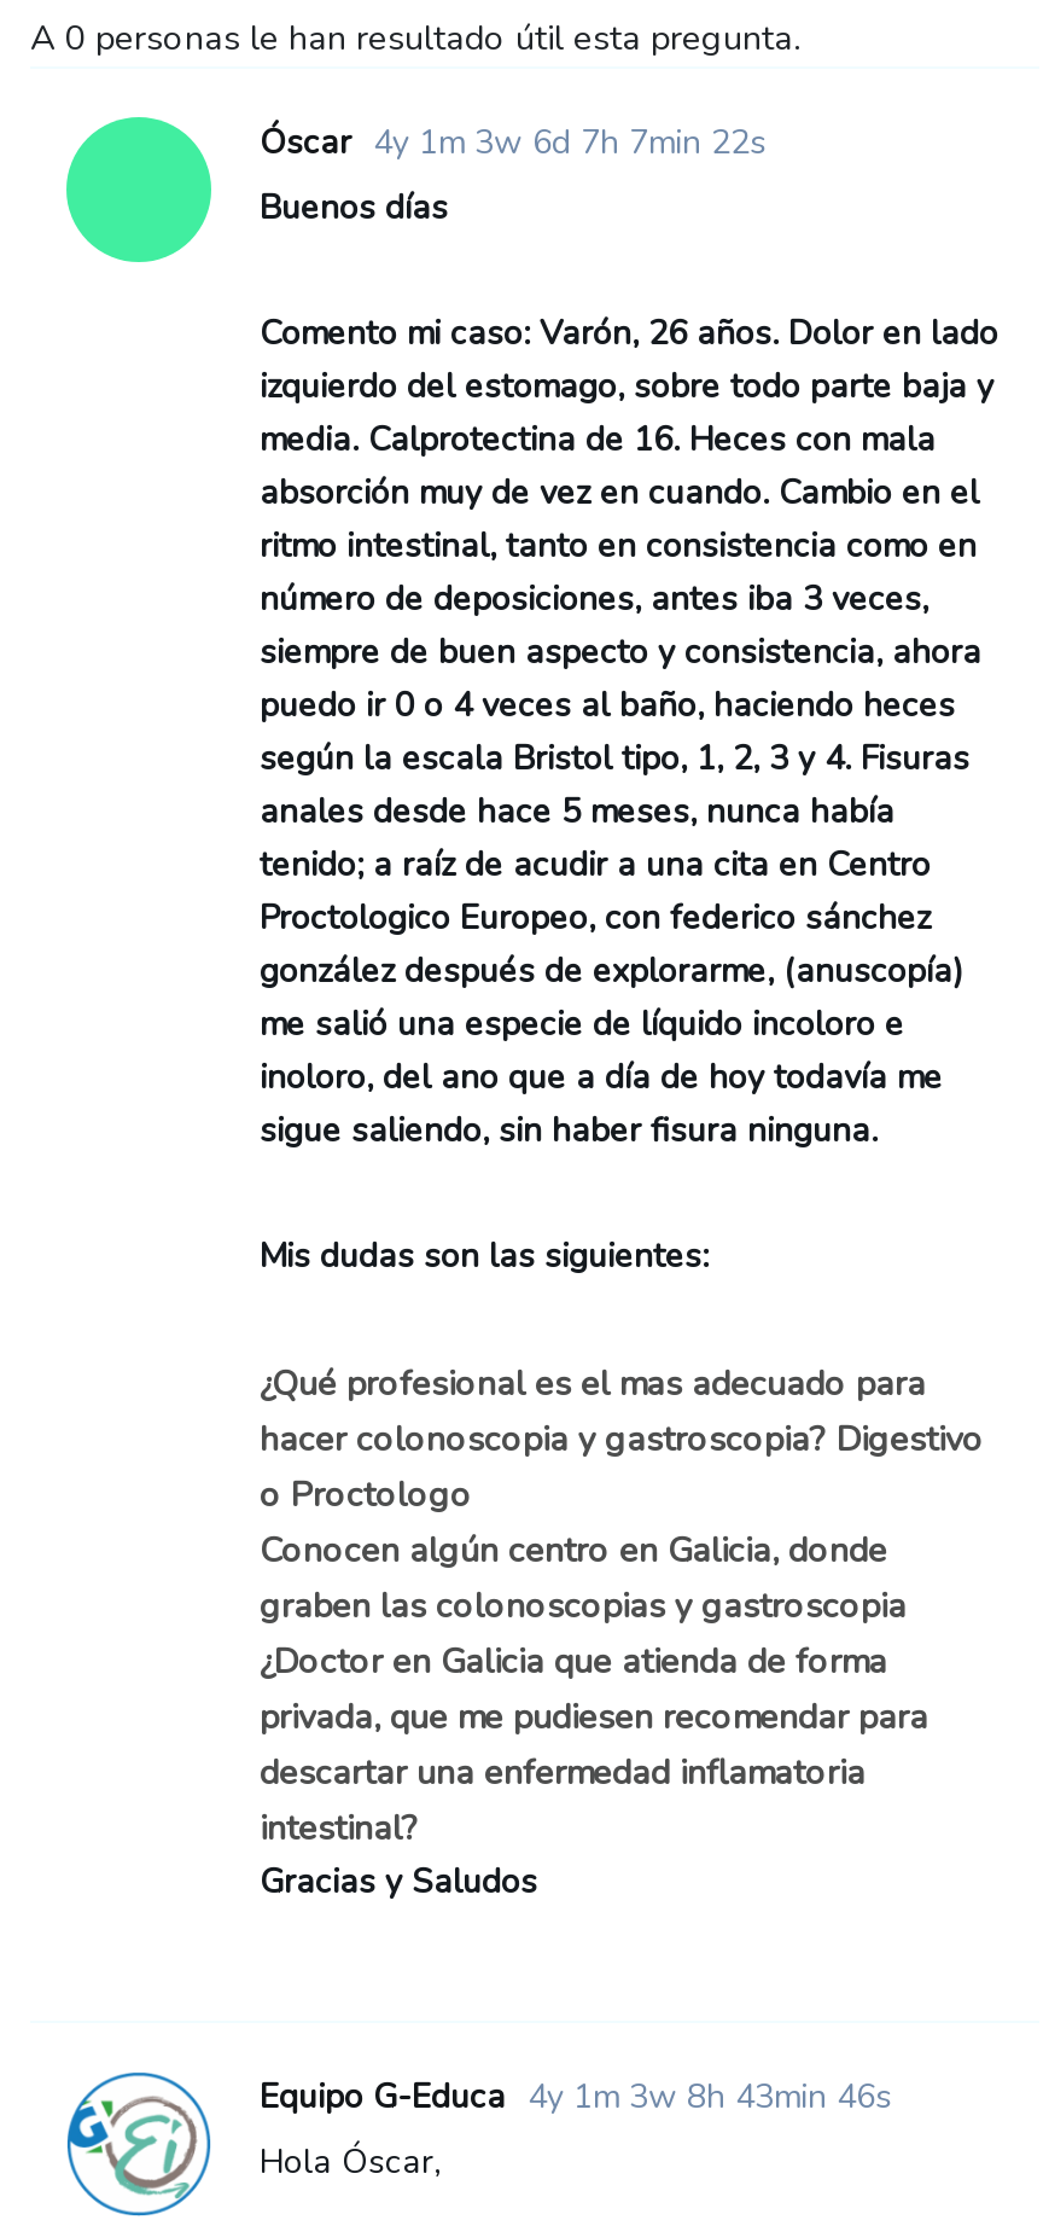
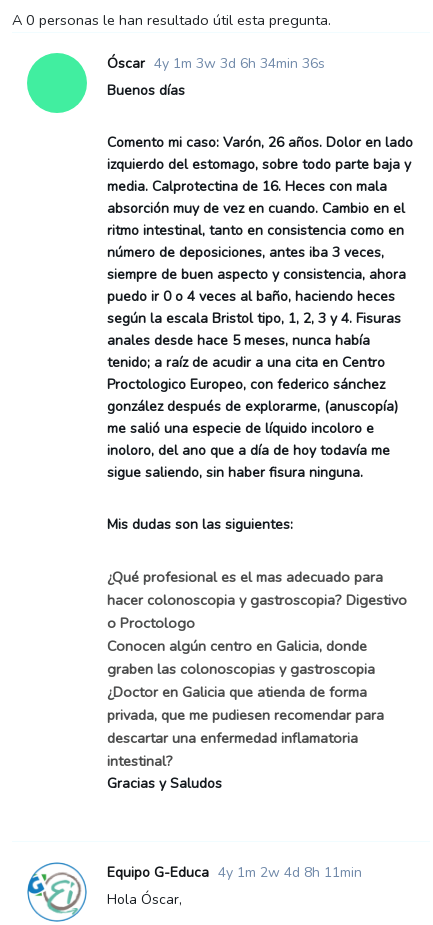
[260,120,767,165] Óscar 4y 1m 3w 6d 7h 7min 22s -> [107,54,325,73] Óscar 4y 1m 3w 3d 6h 34min 36s
[260,2074,892,2120] Equipo G-Educa 4y 1m 3w 8h 43min 46s -> [107,863,362,882] Equipo G-Educa 4y 1m 2w 4d 8h 11min

